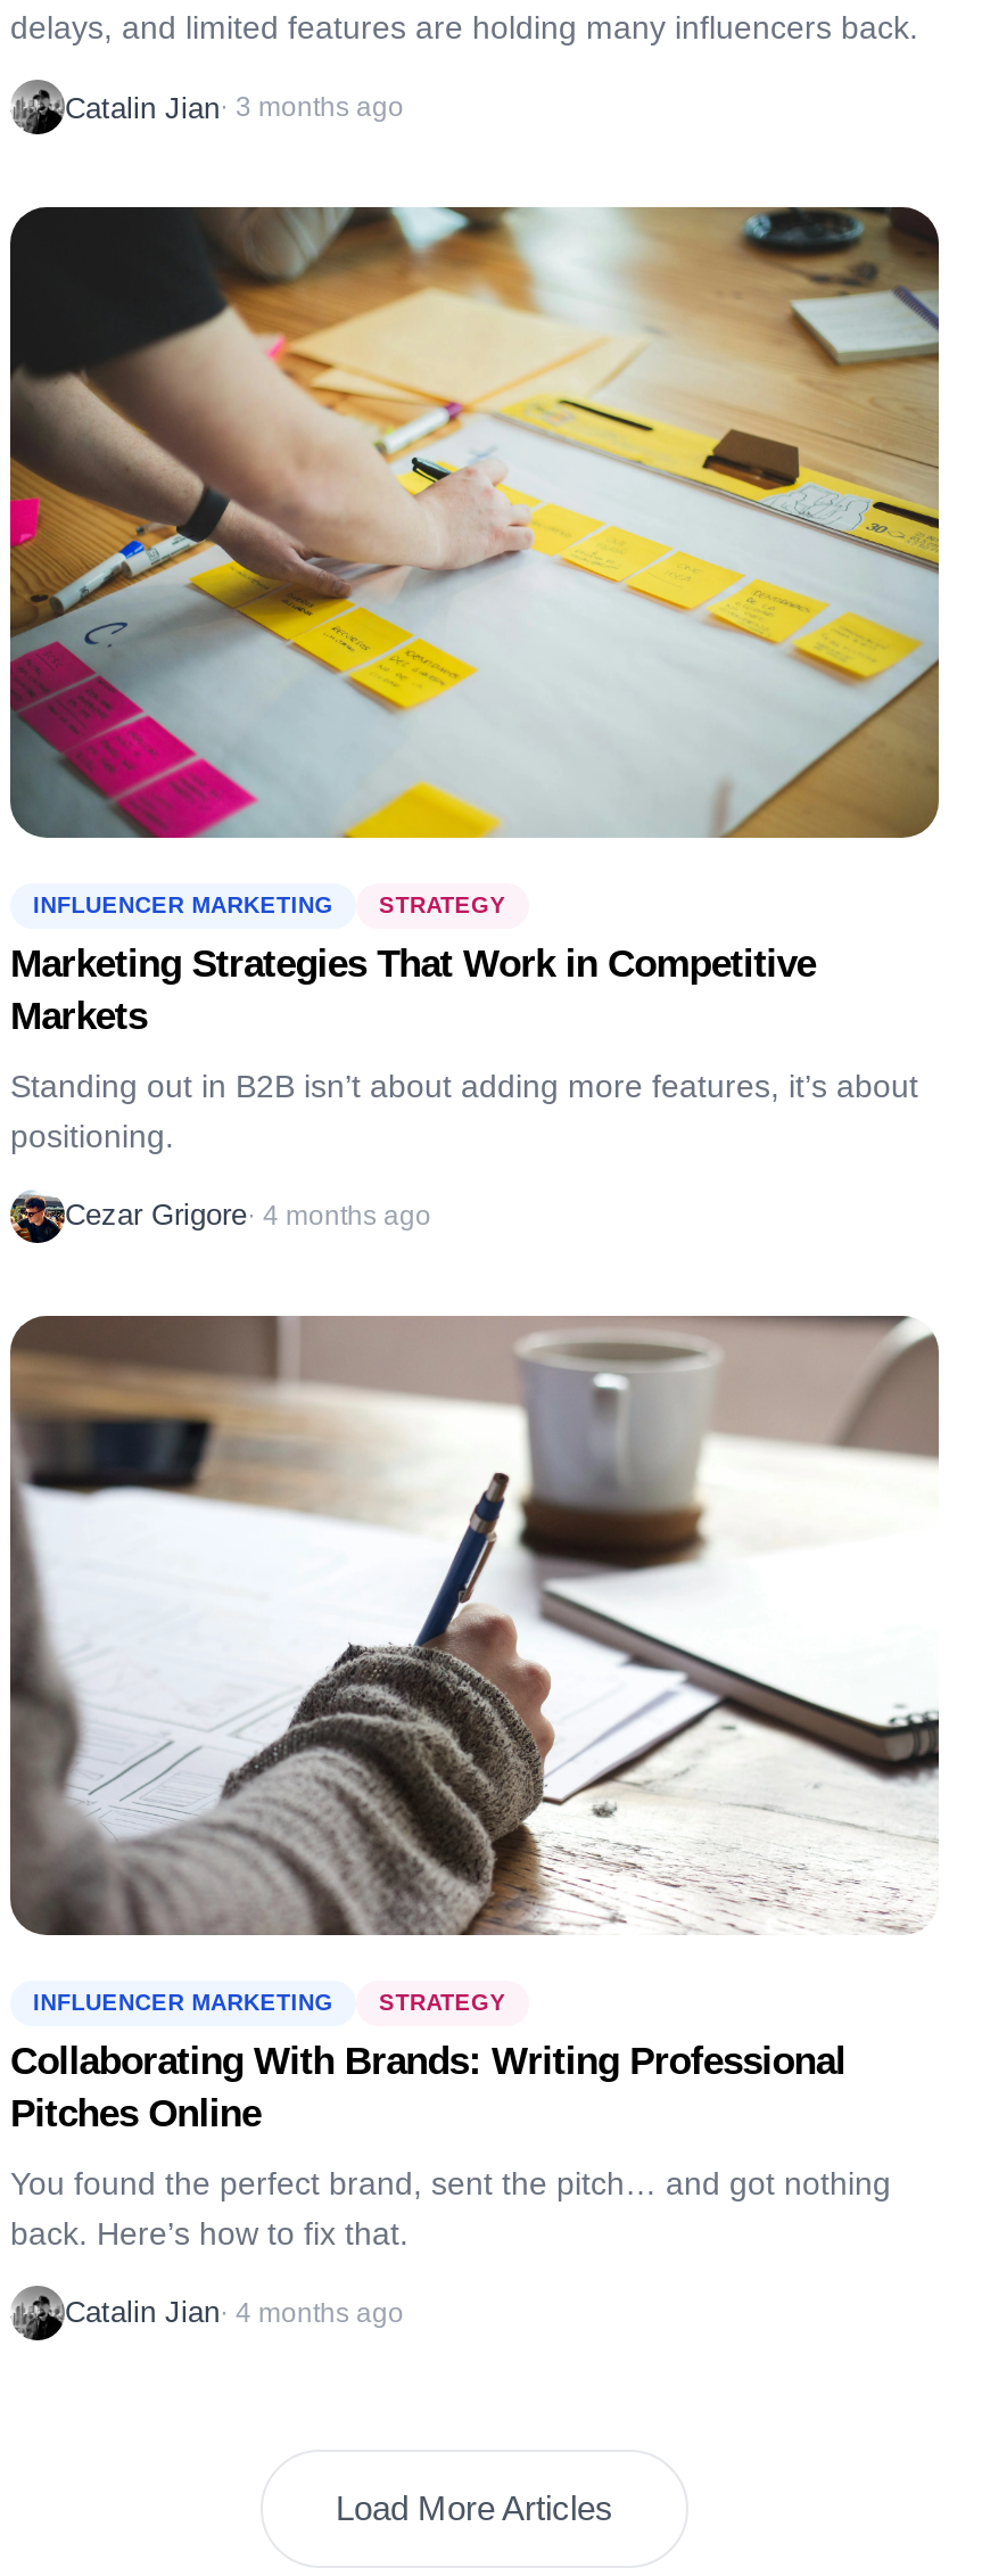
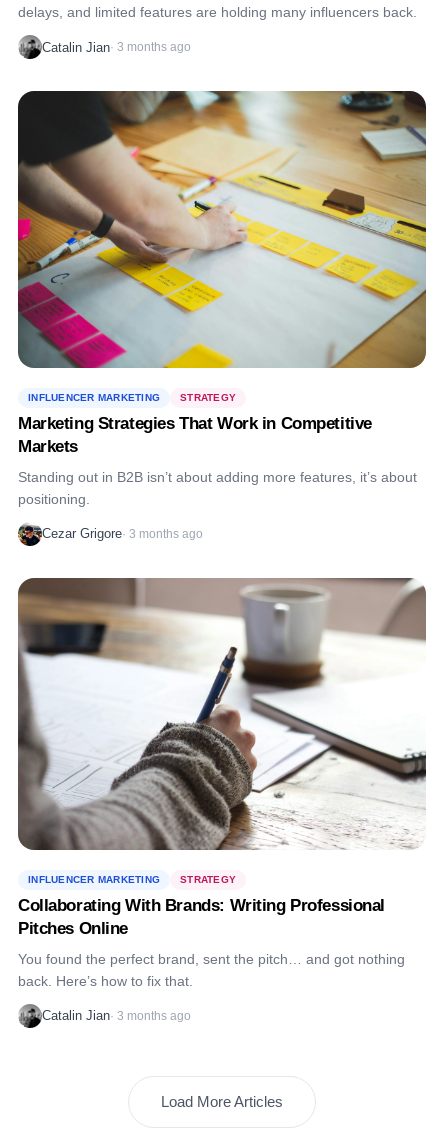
[65,1198,431,1232] Cezar Grigore · 4 months ago -> [42,526,203,541] Cezar Grigore · 3 months ago
[65,2295,404,2329] Catalin Jian · 4 months ago -> [42,1008,191,1023] Catalin Jian · 3 months ago

